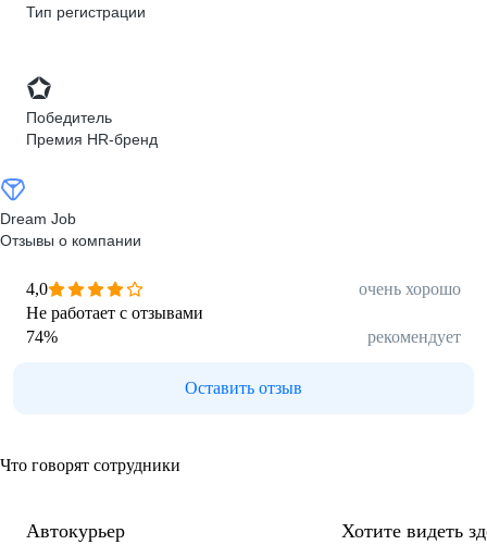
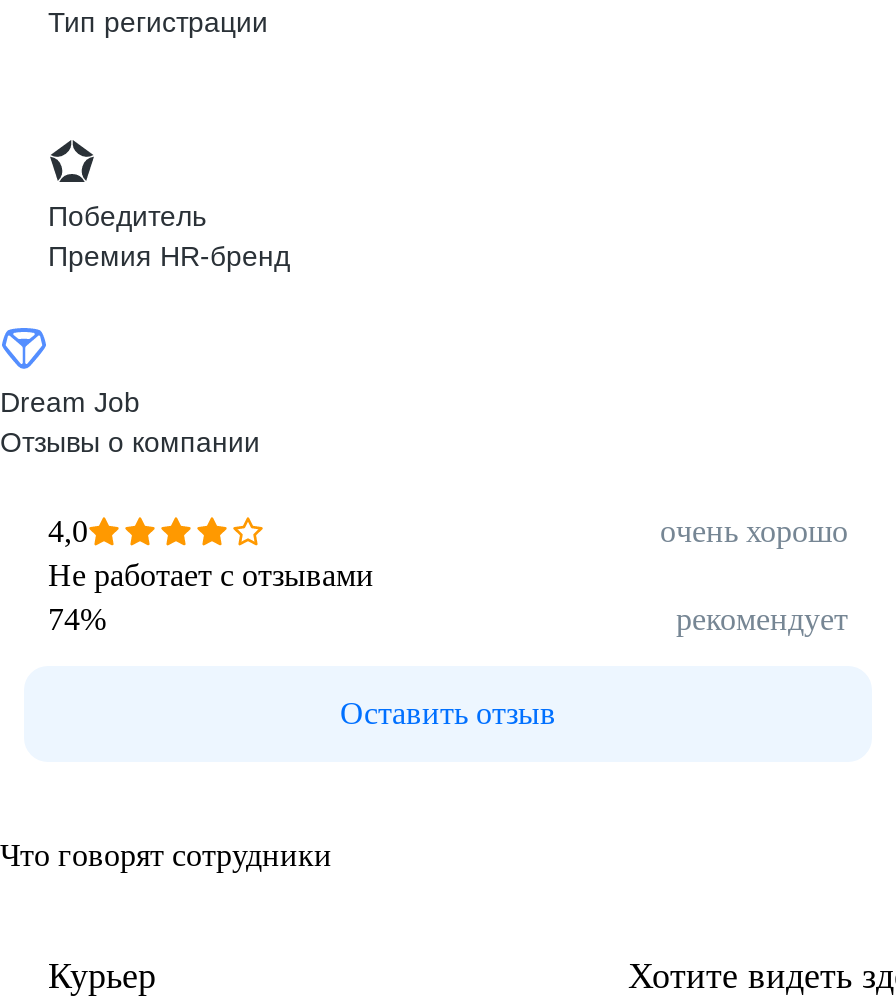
[26,520,125,542] Автокурьер -> [48,956,156,996] Курьер

